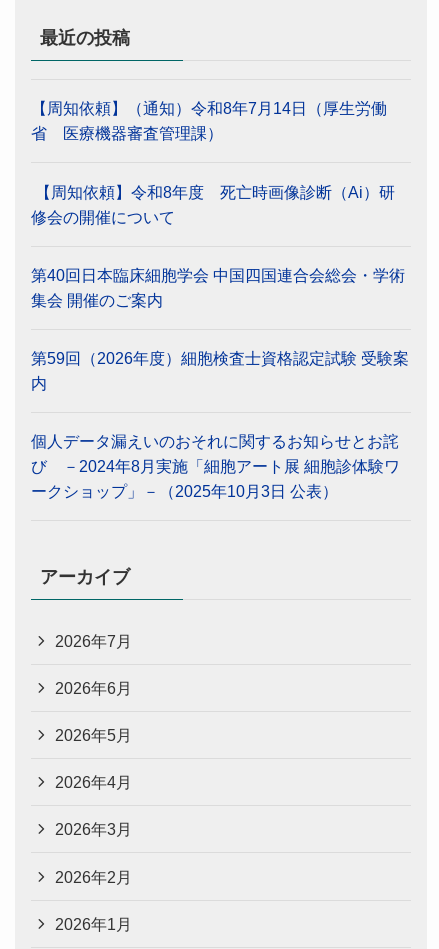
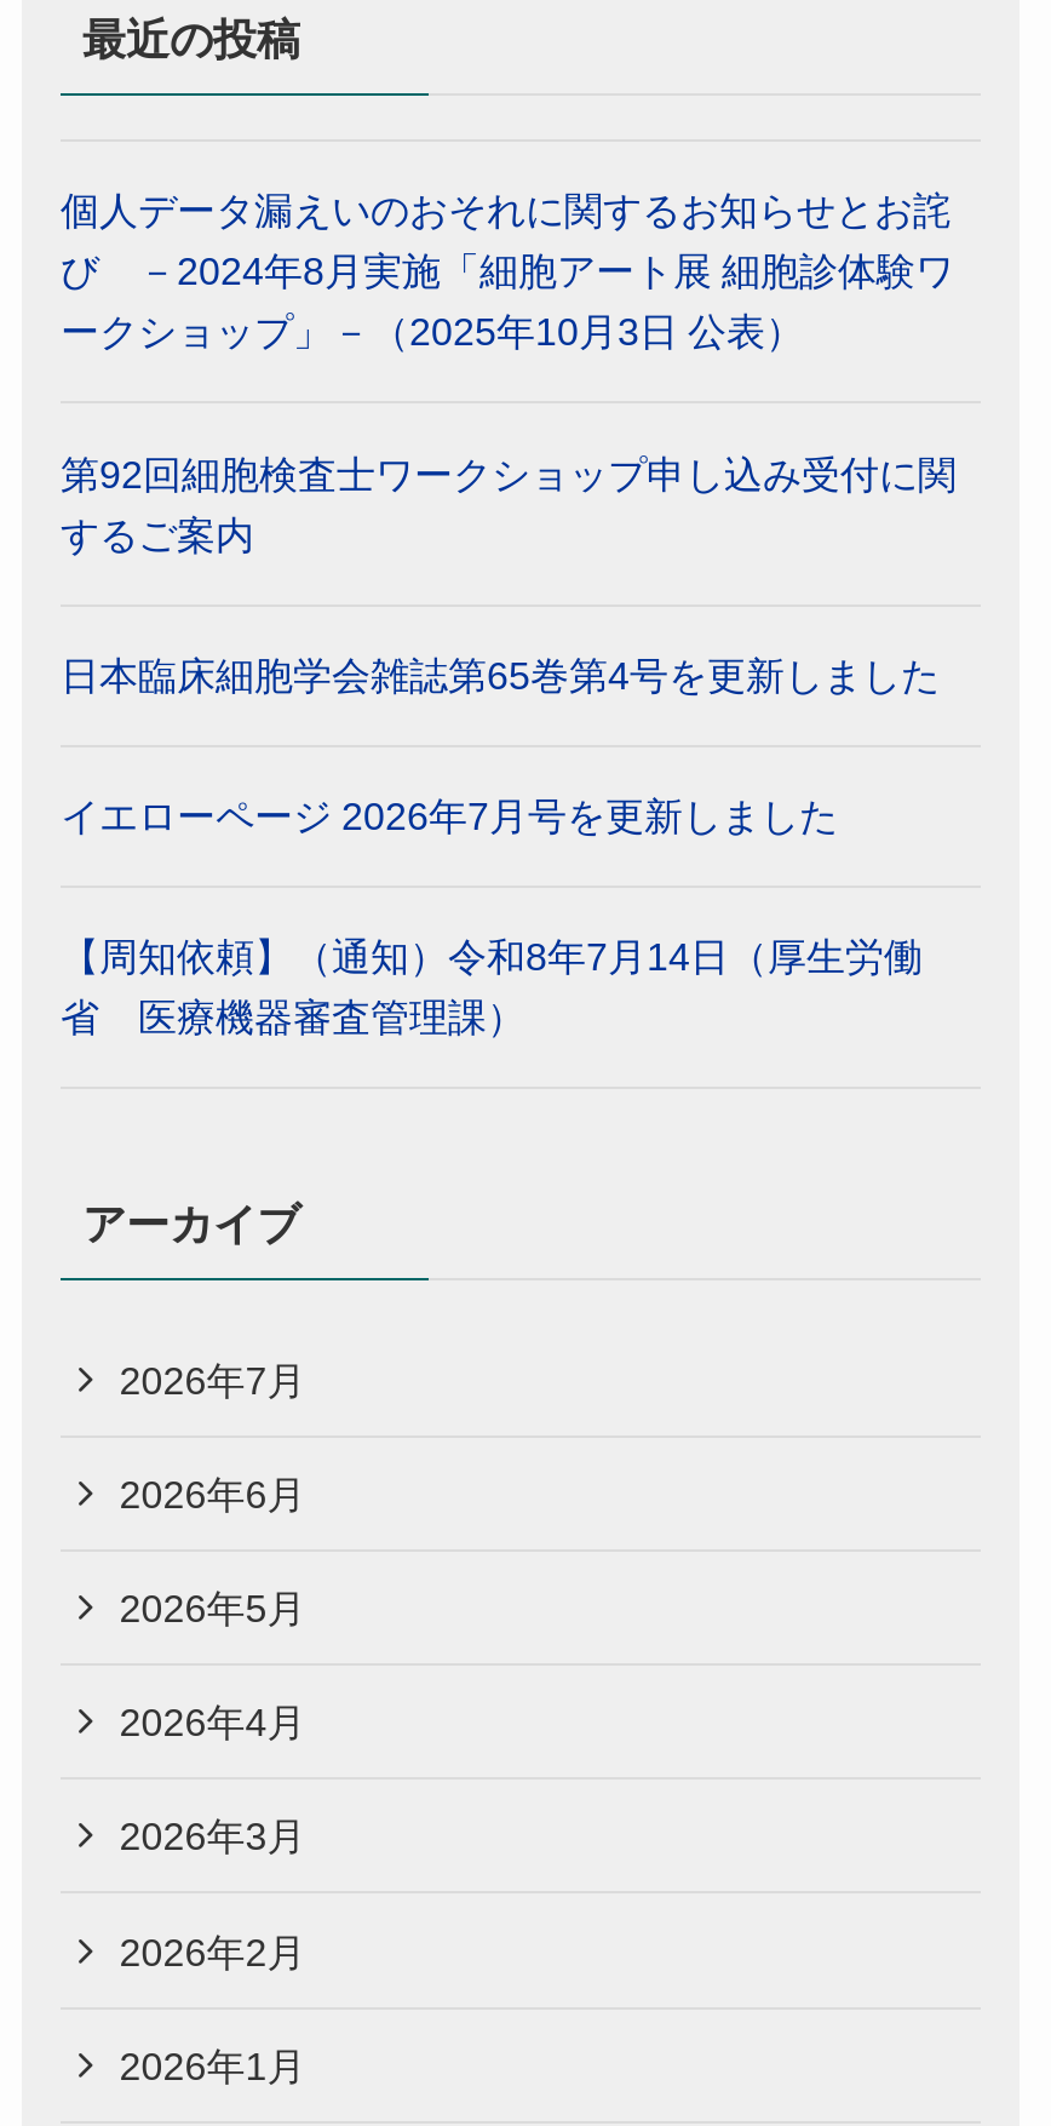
moved [31,99,387,142] -> [61,935,923,1039]: 【周知依頼】（通知）令和8年7月14日（厚生労働 | 省 医療機器審査管理課）
[31,183,409,392] 【周知依頼】令和8年度 死亡時画像診断（Ai）研 | 修会の開催について | 第40回日本臨床細胞学会 中国四国連合会総会・学術 | 集会 開催のご案内 | 第59回（2026年度）細胞検査士資格認定試験 受験案 | 内 -> none
moved [31,432,400,500] -> [61,188,954,353]: 個人データ漏えいのおそれに関するお知らせとお詫 | び －2024年8月実施「細胞アート展 細胞診体験ワ | ークショップ」－（2025年10月3日 公表）
none -> [61,451,957,837] 第92回細胞検査士ワークショップ申し込み受付に関 | するご案内 | 日本臨床細胞学会雑誌第65巻第4号を更新しました | イエローページ 2026年7月号を更新しました

